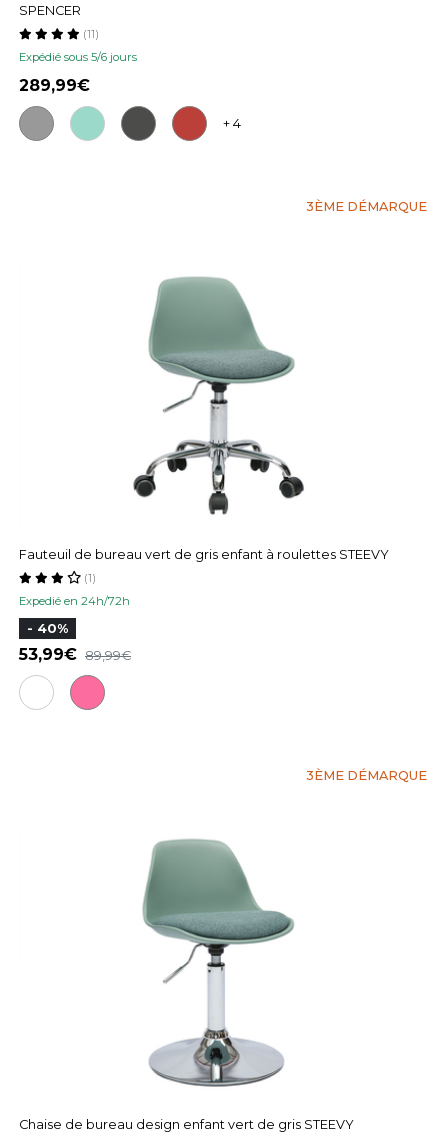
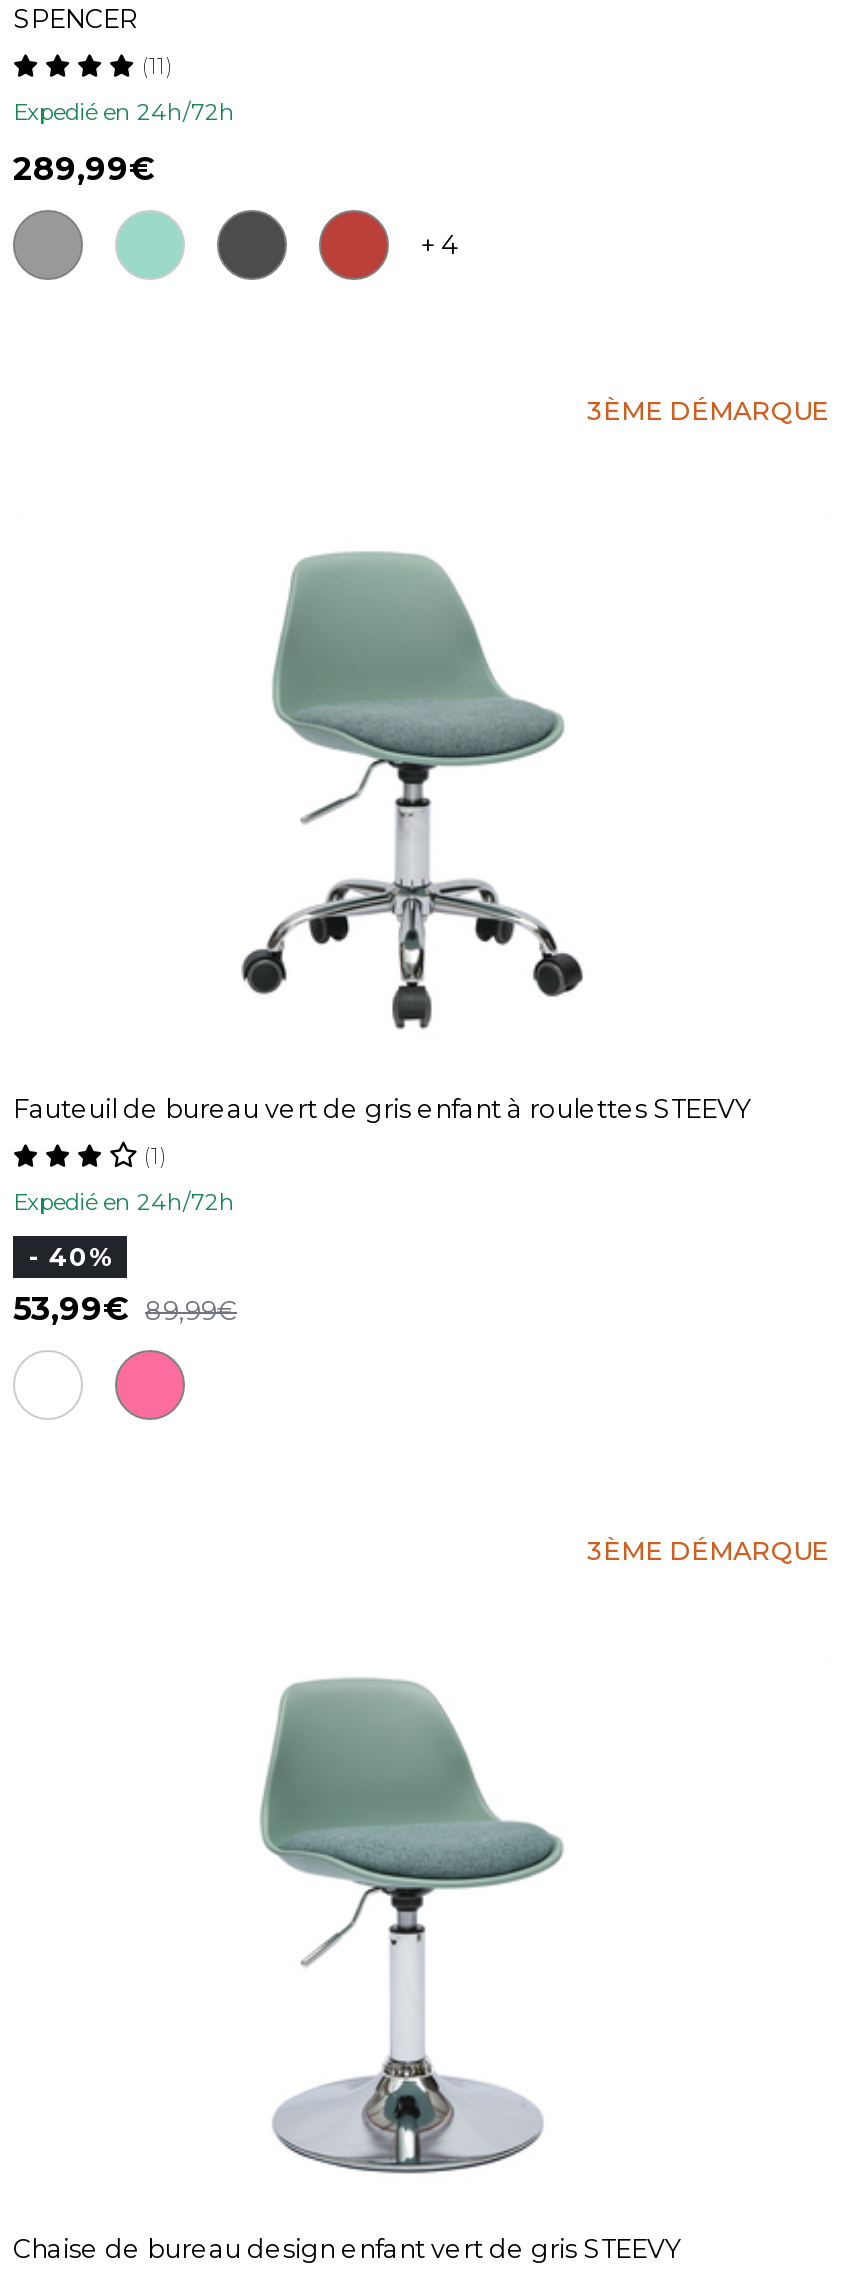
[19,49,137,63] Expédié sous 5/6 jours -> [13,99,235,127] Expedié en 24h/72h

